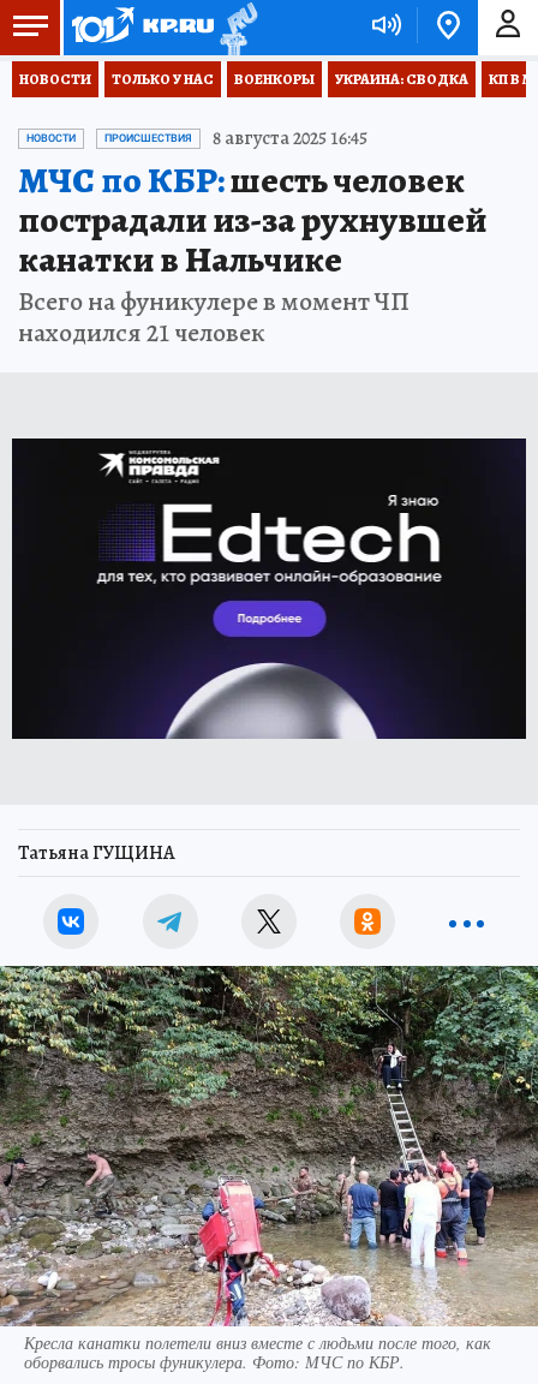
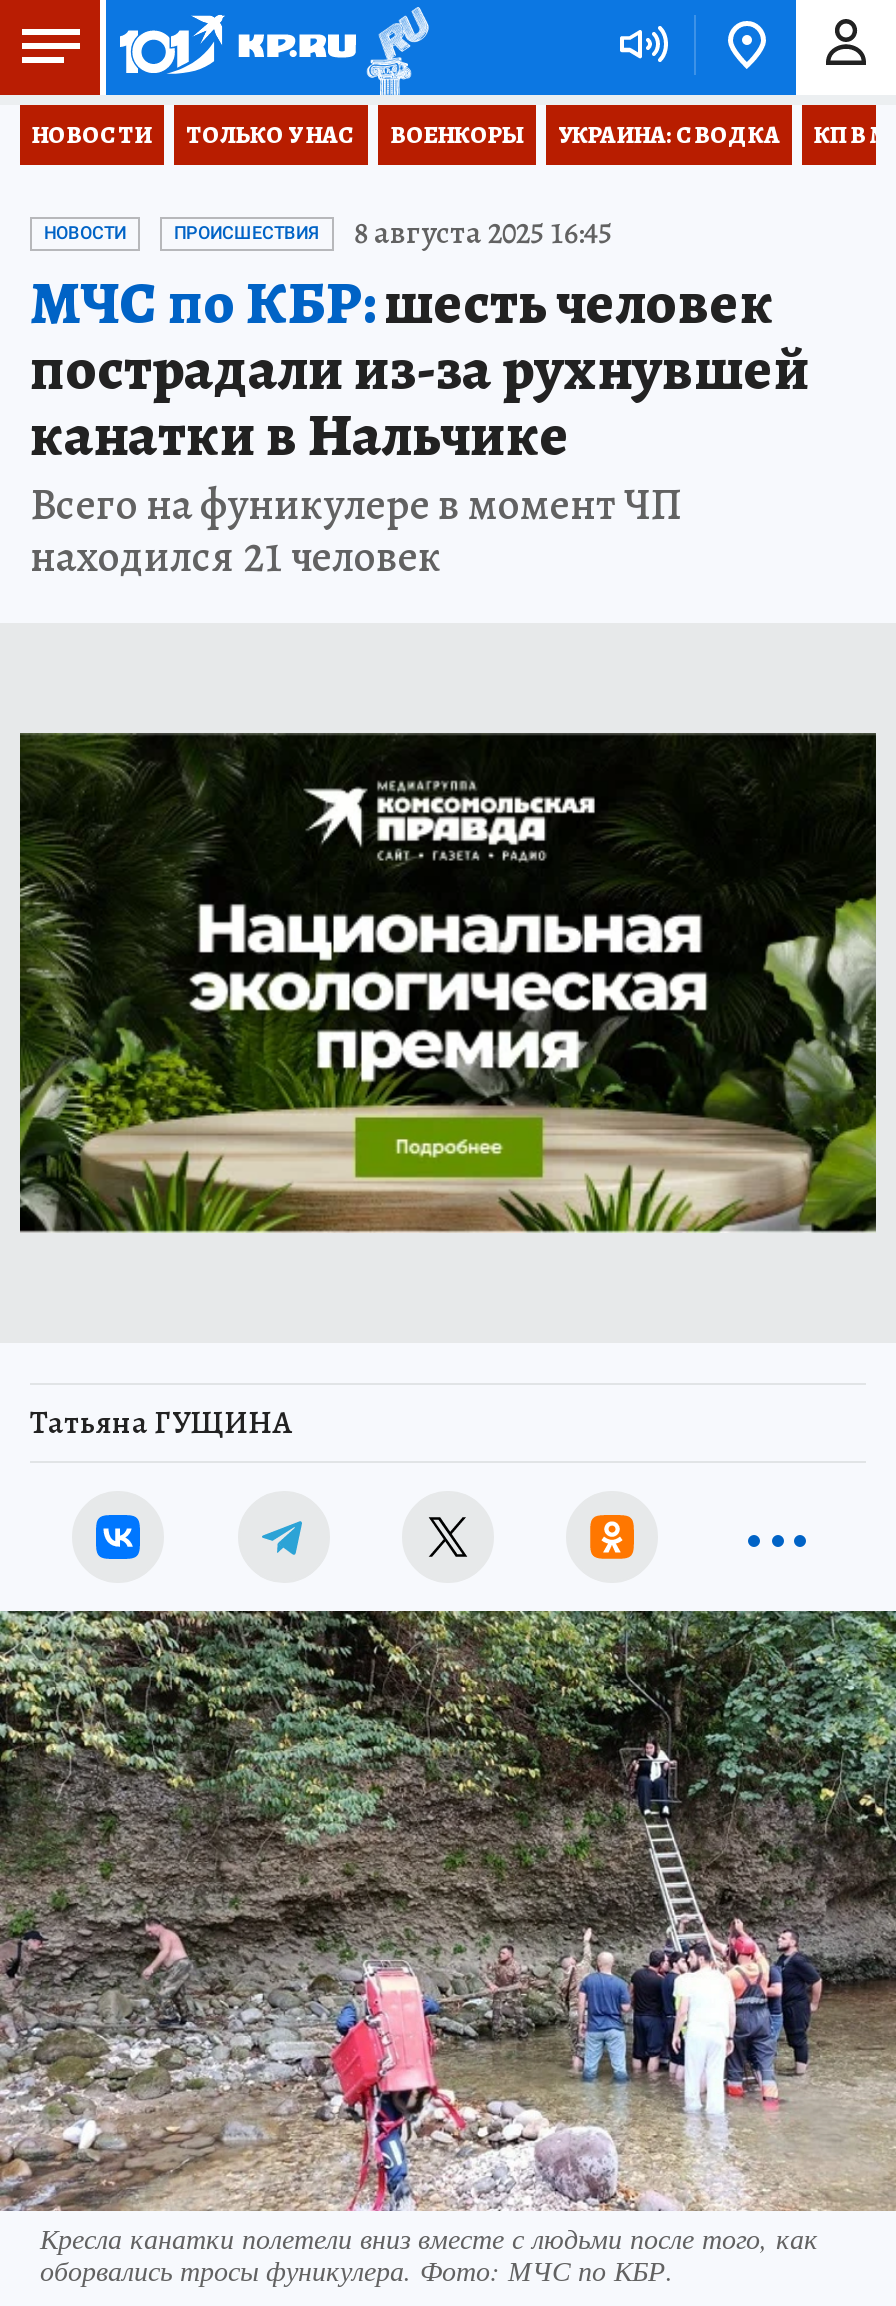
[11,439,527,740] [image] -> [18,733,878,1235] [image]

